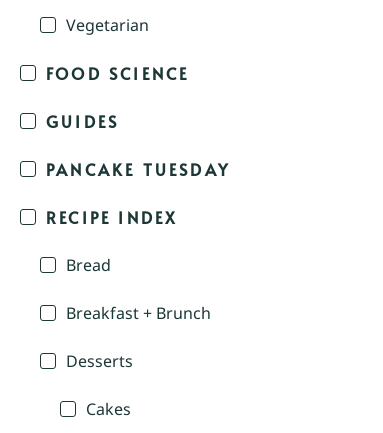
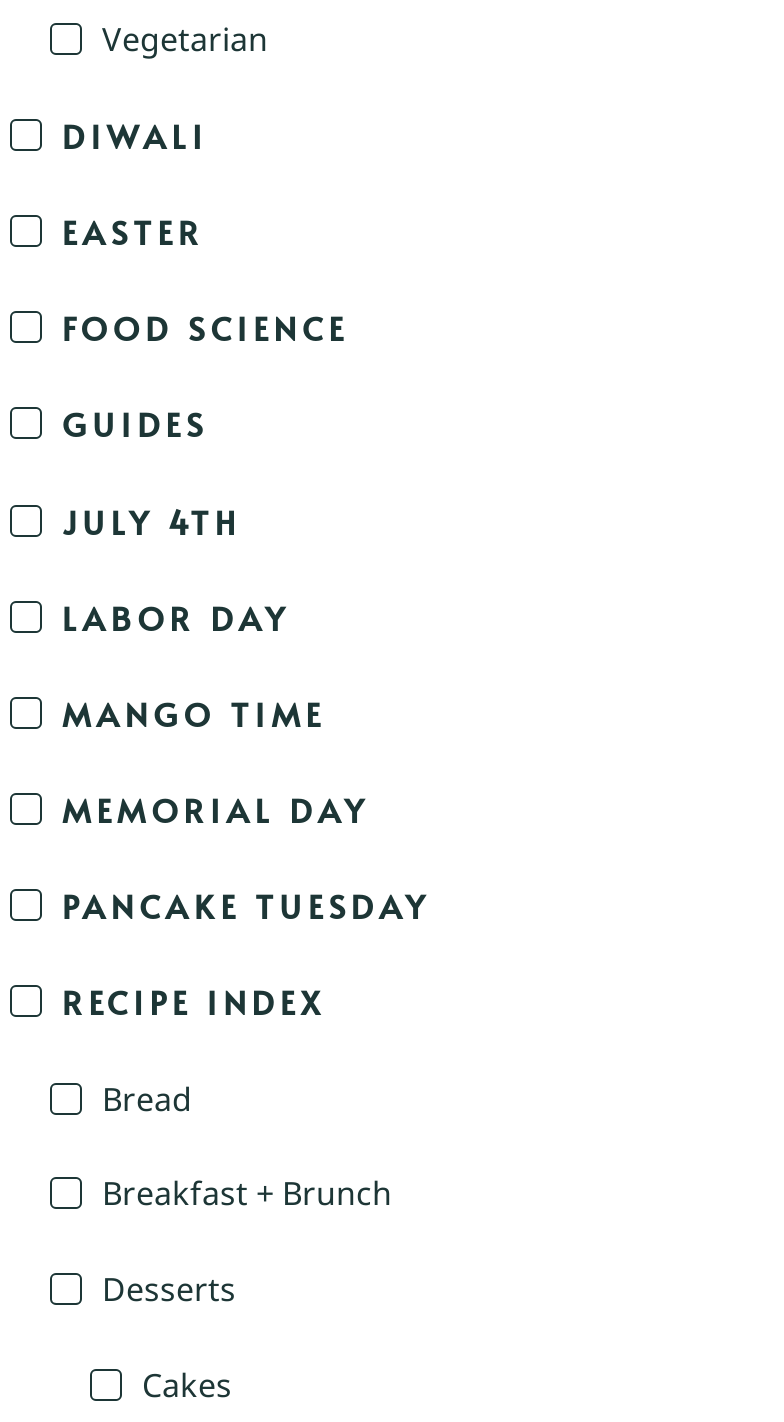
none -> [62,113,208,253] DIWALI | EASTER
none -> [62,498,369,831] JULY 4TH | LABOR DAY | MANGO TIME | MEMORIAL DAY

